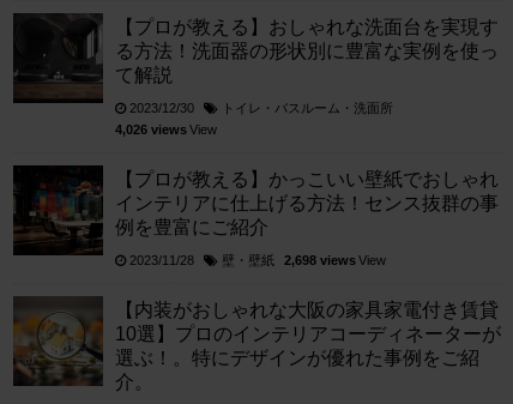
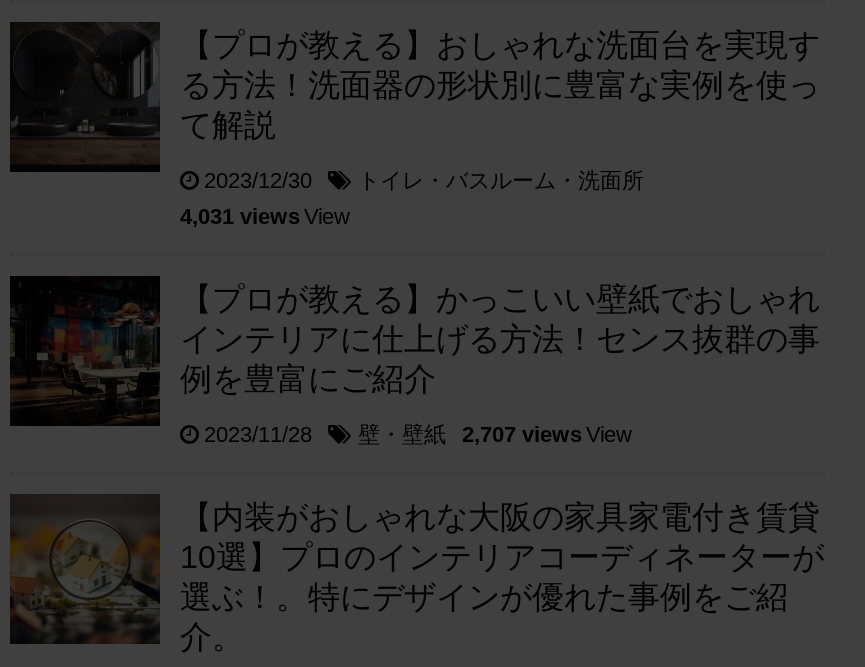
[115,123,217,137] 4,026 views View -> [180,205,350,229] 4,031 views View
[126,253,386,268] 2023/11/28 壁・壁紙 2,698 views View -> [198,422,632,447] 2023/11/28 壁・壁紙 2,707 views View

